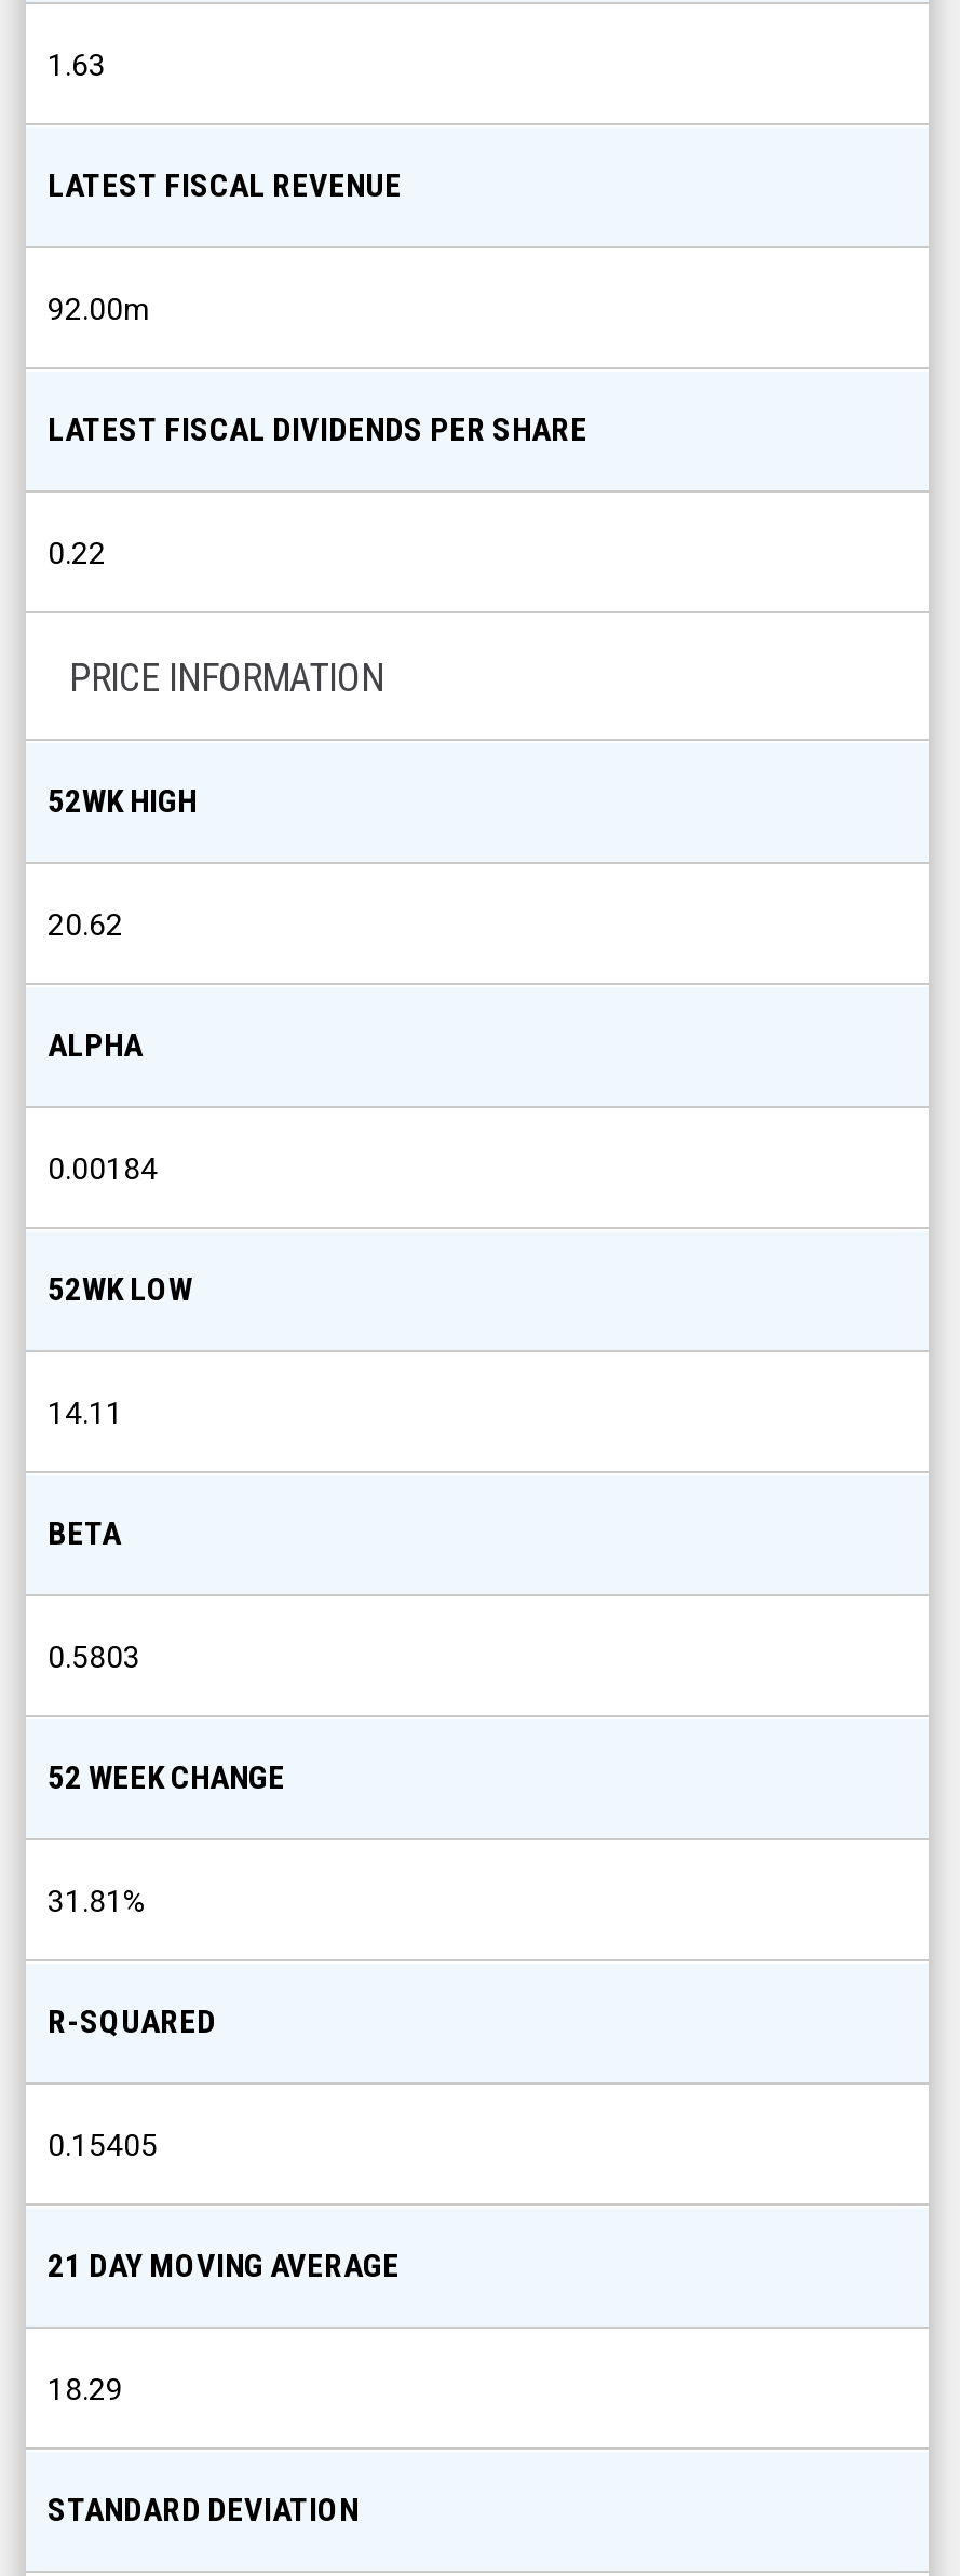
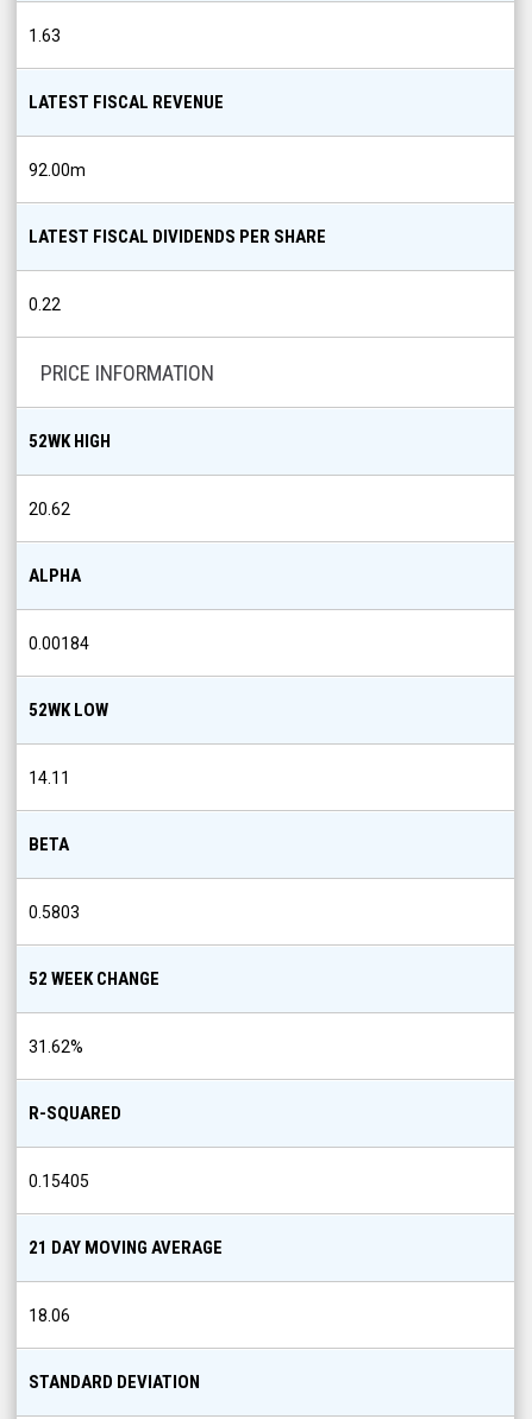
[48,1884,147,1918] 31.81% -> [29,1037,83,1056] 31.62%
[48,2372,123,2406] 18.29 -> [29,1306,70,1325] 18.06

